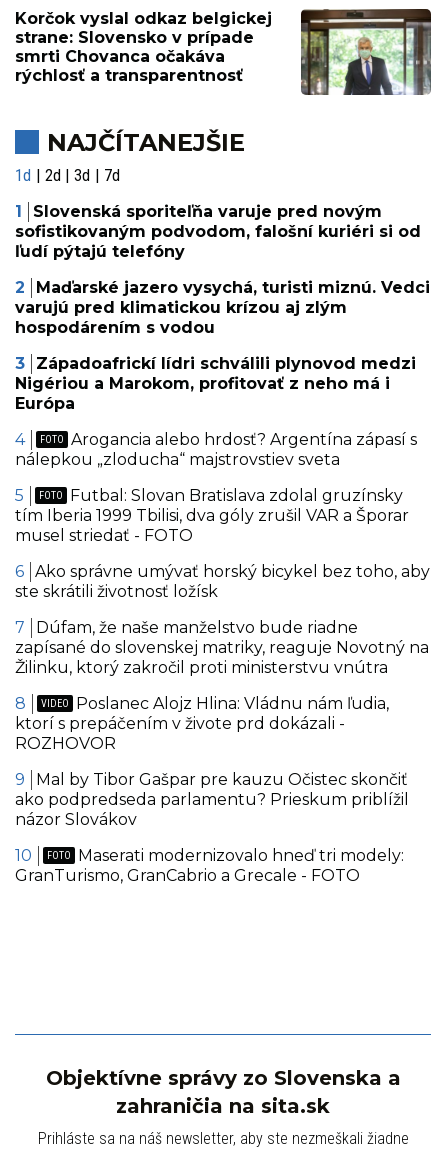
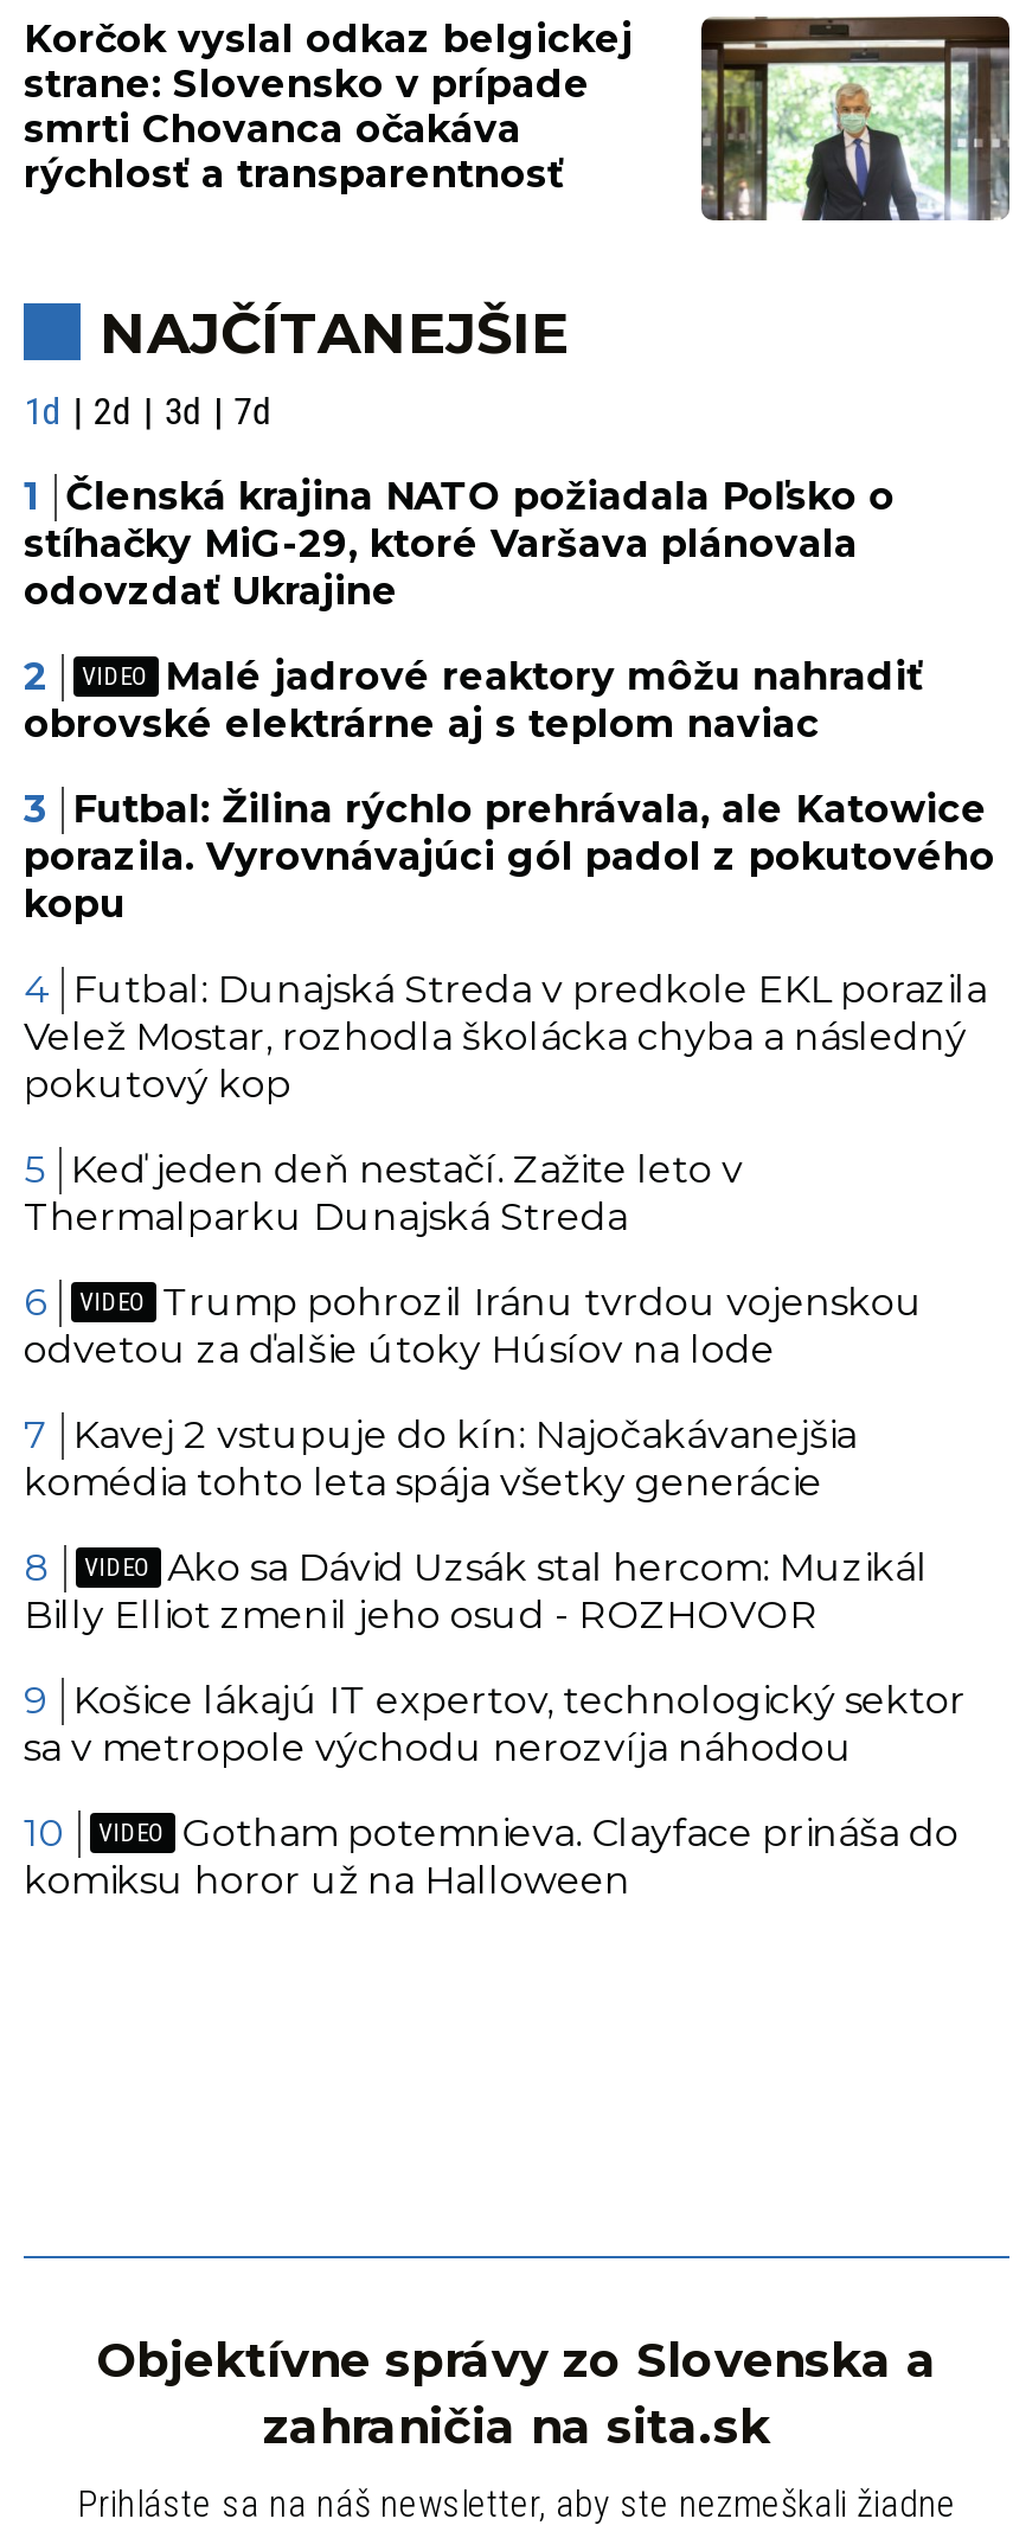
[15,202,421,261] Slovenská sporiteľňa varuje pred novým | sofistikovaným podvodom, falošní kuriéri si od | ľudí pýtajú telefóny -> [24,475,895,614] Členská krajina NATO požiadala Poľsko o | stíhačky MiG-29, ktoré Varšava plánovala | odovzdať Ukrajine
[15,278,430,337] Maďarské jazero vysychá, turisti miznú. Vedci | varujú pred klimatickou krízou aj zlým | hospodárením s vodou -> [24,655,923,747] Malé jadrové reaktory môžu nahradiť | obrovské elektrárne aj s teplom naviac
[15,354,416,413] Západoafrickí lídri schválili plynovod medzi | Nigériou a Marokom, profitovať z neho má i | Európa -> [24,787,995,927] Futbal: Žilina rýchlo prehrávala, ale Katowice | porazila. Vyrovnávajúci gól padol z pokutového | kopu
[15,430,417,469] Arogancia alebo hrdosť? Argentína zápasí s | nálepkou „zloducha“ majstrovstiev sveta -> [24,968,987,1107] Futbal: Dunajská Streda v predkole EKL porazila | Velež Mostar, rozhodla školácka chyba a následný | pokutový kop
[15,486,409,545] Futbal: Slovan Bratislava zdolal gruzínsky | tím Iberia 1999 Tbilisi, dva góly zrušil VAR a Šporar | musel striedať - FOTO -> [24,1148,743,1240] Keď jeden deň nestačí. Zažite leto v | Thermalparku Dunajská Streda
[15,562,430,601] Ako správne umývať horský bicykel bez toho, aby | ste skrátili životnosť ložísk -> [24,1280,923,1373] Trump pohrozil Iránu tvrdou vojenskou | odvetou za ďalšie útoky Húsíov na lode
[15,618,429,677] Dúfam, že naše manželstvo bude riadne | zapísané do slovenskej matriky, reaguje Novotný na | Žilinku, ktorý zakročil proti ministerstvu vnútra -> [24,1413,857,1506] Kavej 2 vstupuje do kín: Najočakávanejšia | komédia tohto leta spája všetky generácie
[15,694,389,753] Poslanec Alojz Hlina: Vládnu nám ľudia, | ktorí s prepáčením v živote prd dokázali - | ROZHOVOR -> [24,1546,928,1638] Ako sa Dávid Uzsák stal hercom: Muzikál | Billy Elliot zmenil jeho osud - ROZHOVOR
[15,770,409,829] Mal by Tibor Gašpar pre kauzu Očistec skončiť | ako podpredseda parlamentu? Prieskum priblížil | názor Slovákov -> [24,1678,966,1771] Košice lákajú IT expertov, technologický sektor | sa v metropole východu nerozvíja náhodou
[15,846,404,885] Maserati modernizovalo hneď tri modely: | GranTurismo, GranCabrio a Grecale - FOTO -> [24,1811,959,1904] Gotham potemnieva. Clayface prináša do | komiksu horor už na Halloween

